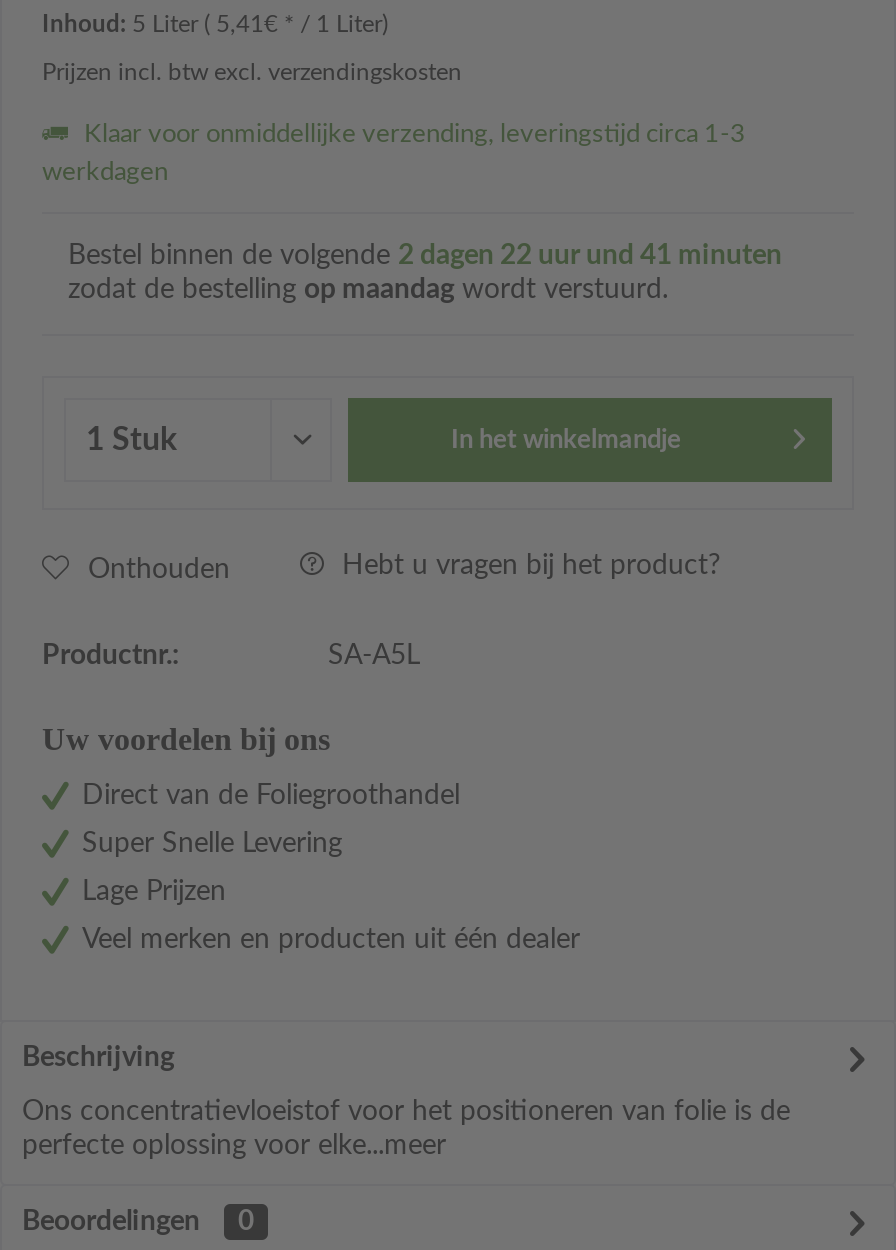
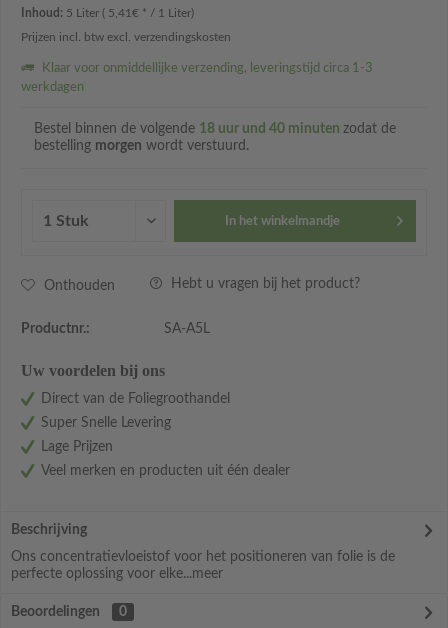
[68,242,782,304] Bestel binnen de volgende 2 dagen 22 uur und 41 minuten | zodat de bestelling op maandag wordt verstuurd. -> [34,122,396,153] Bestel binnen de volgende 18 uur und 40 minuten zodat de | bestelling morgen wordt verstuurd.

